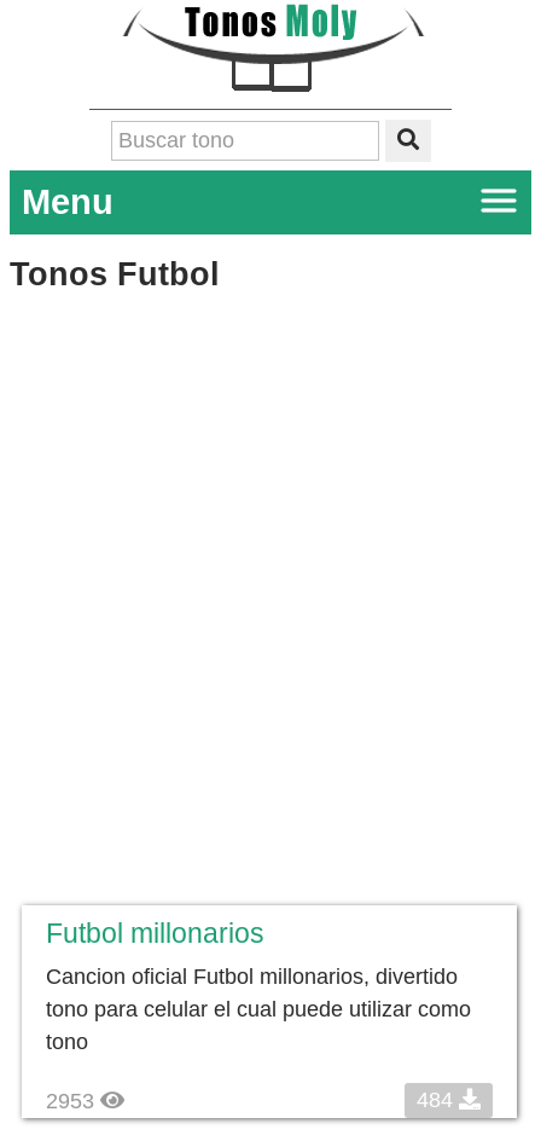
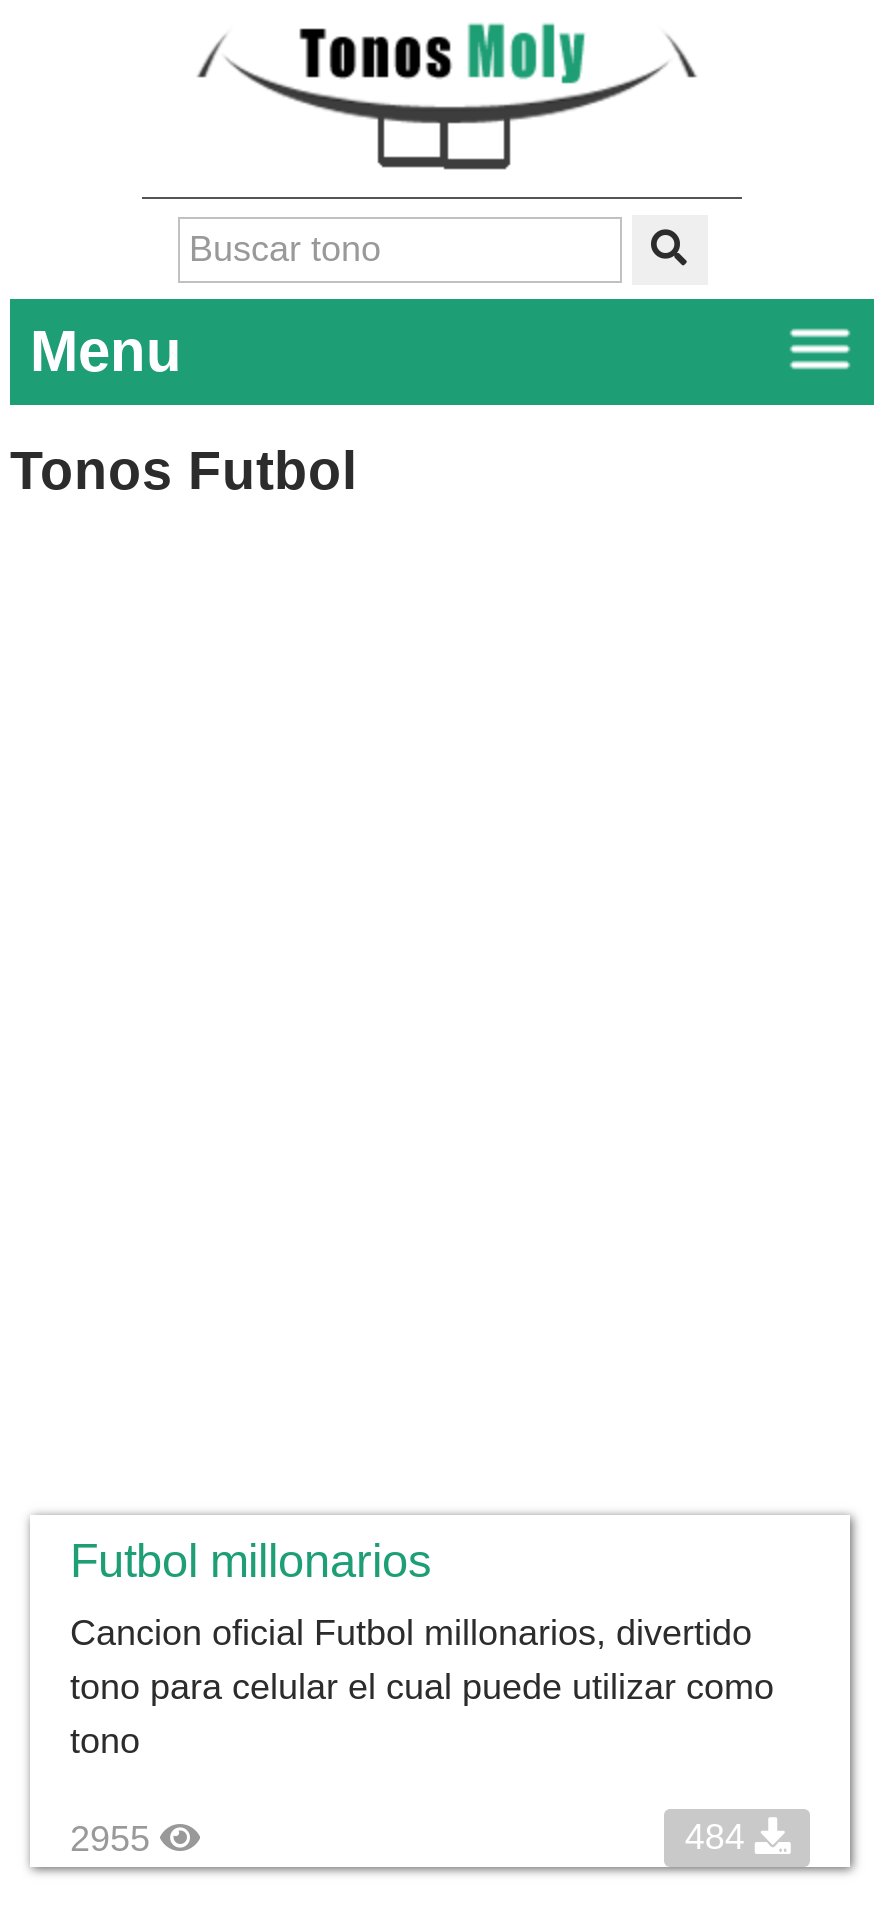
[46,1089,100,1113] 2953 -> [70,1819,160,1859] 2955

